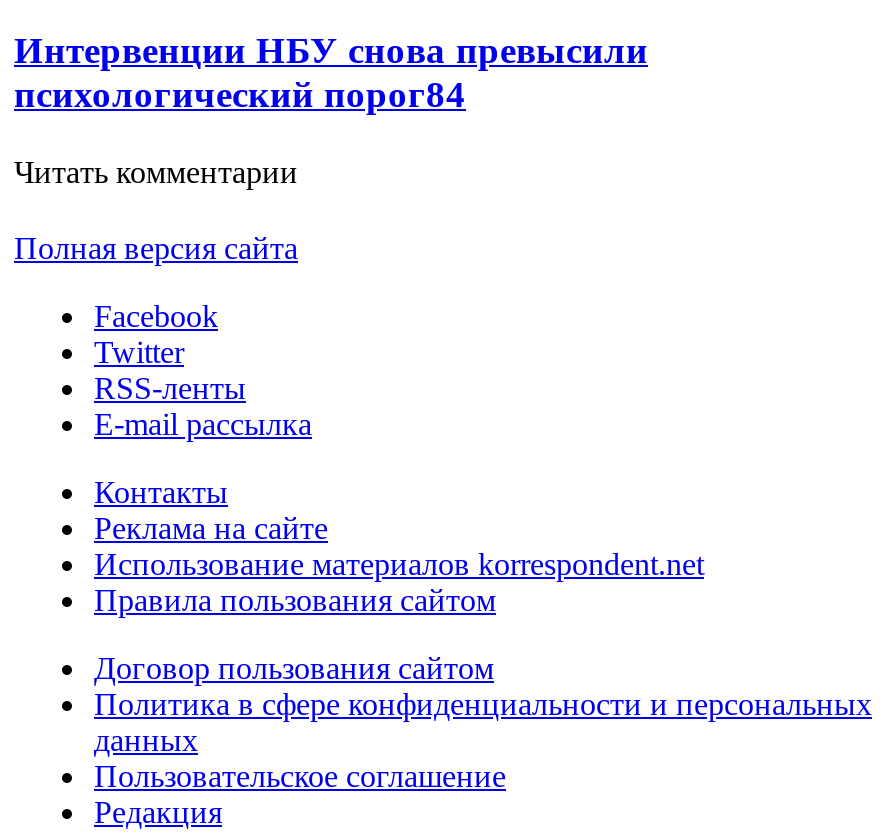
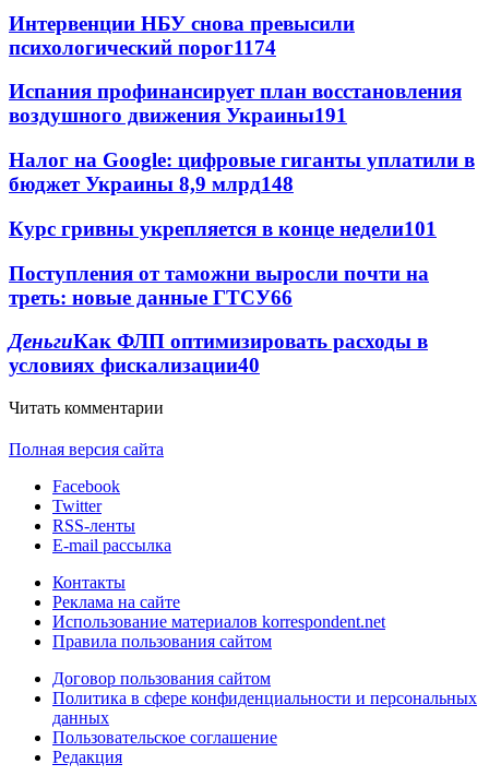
[14,72,466,114] психологический порог84 -> [9,36,475,377] психологический порог1174 | Испания профинансирует план восстановления | воздушного движения Украины191 | Налог на Google: цифровые гиганты уплатили в | бюджет Украины 8,9 млрд148 | Курс гривны укрепляется в конце недели101 | Поступления от таможни выросли почти на | треть: новые данные ГТСУ66 | ДеньгиКак ФЛП оптимизировать расходы в | условиях фискализации40

